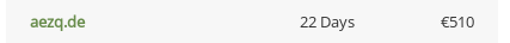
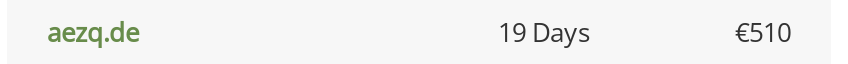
[299,11,354,32] 22 Days -> [498,14,590,50] 19 Days

